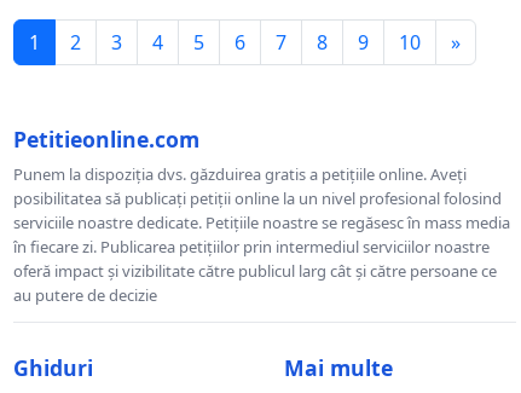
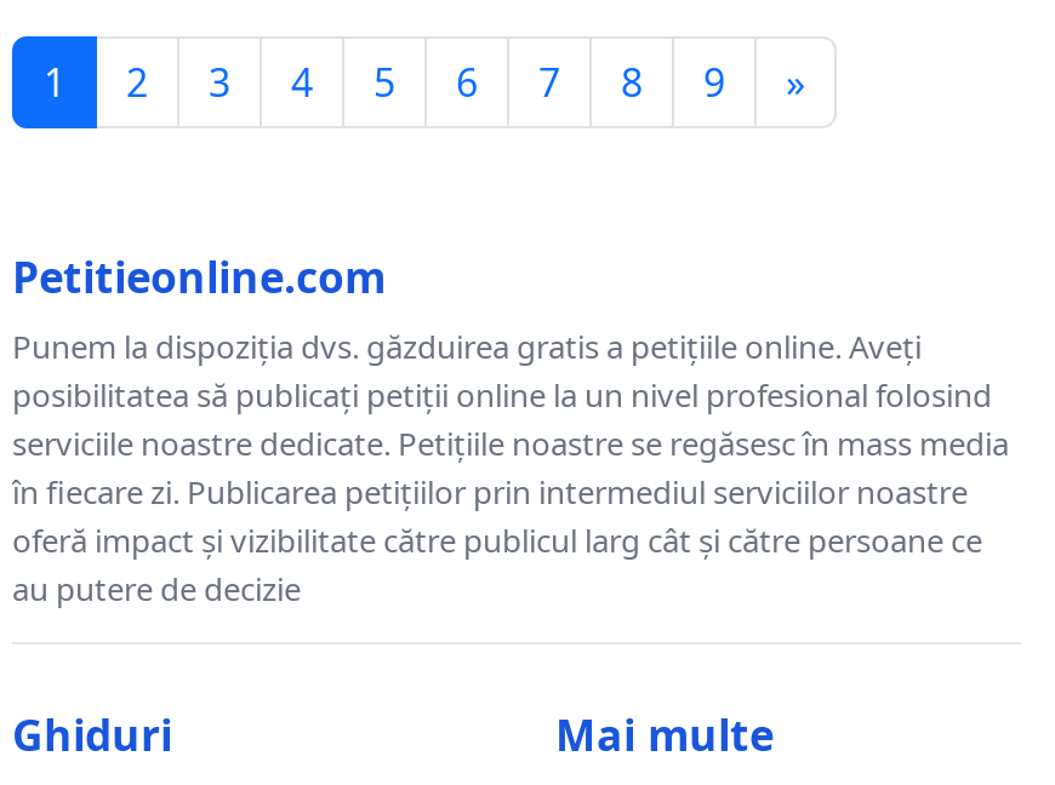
[399,29,421,55] 10 -> none

